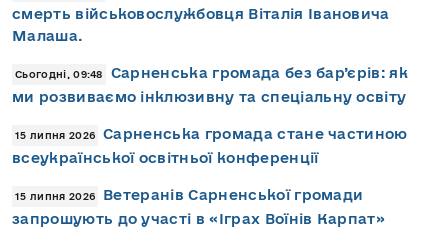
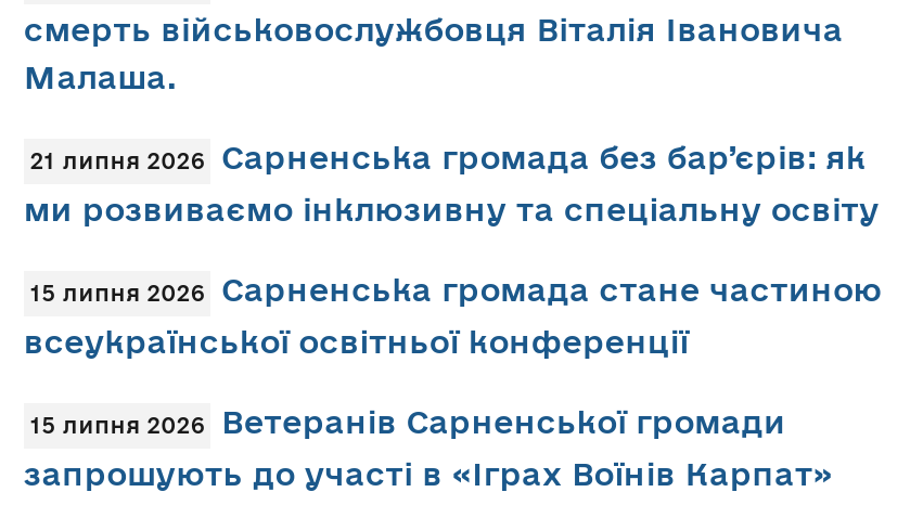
[15,64,408,81] Сьогодні, 09:48 Сарненська громада без бар’єрів: як -> [30,138,866,175] 21 липня 2026 Сарненська громада без бар’єрів: як

